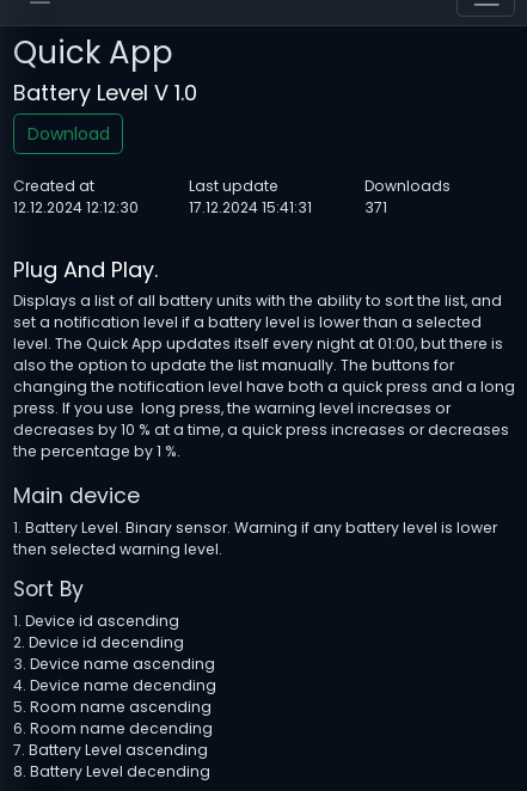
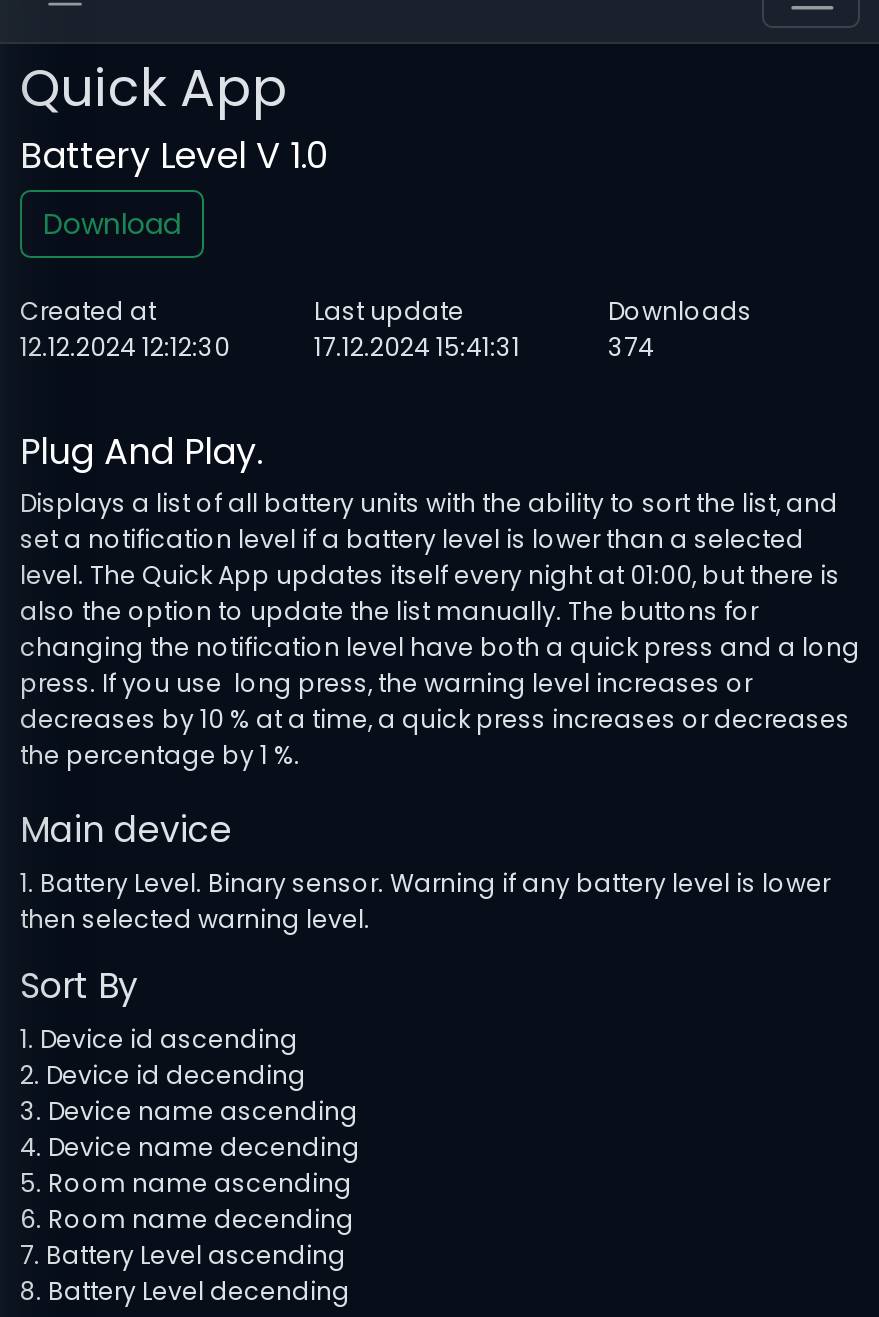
[364,197,387,217] 371 -> [608,330,654,364] 374

